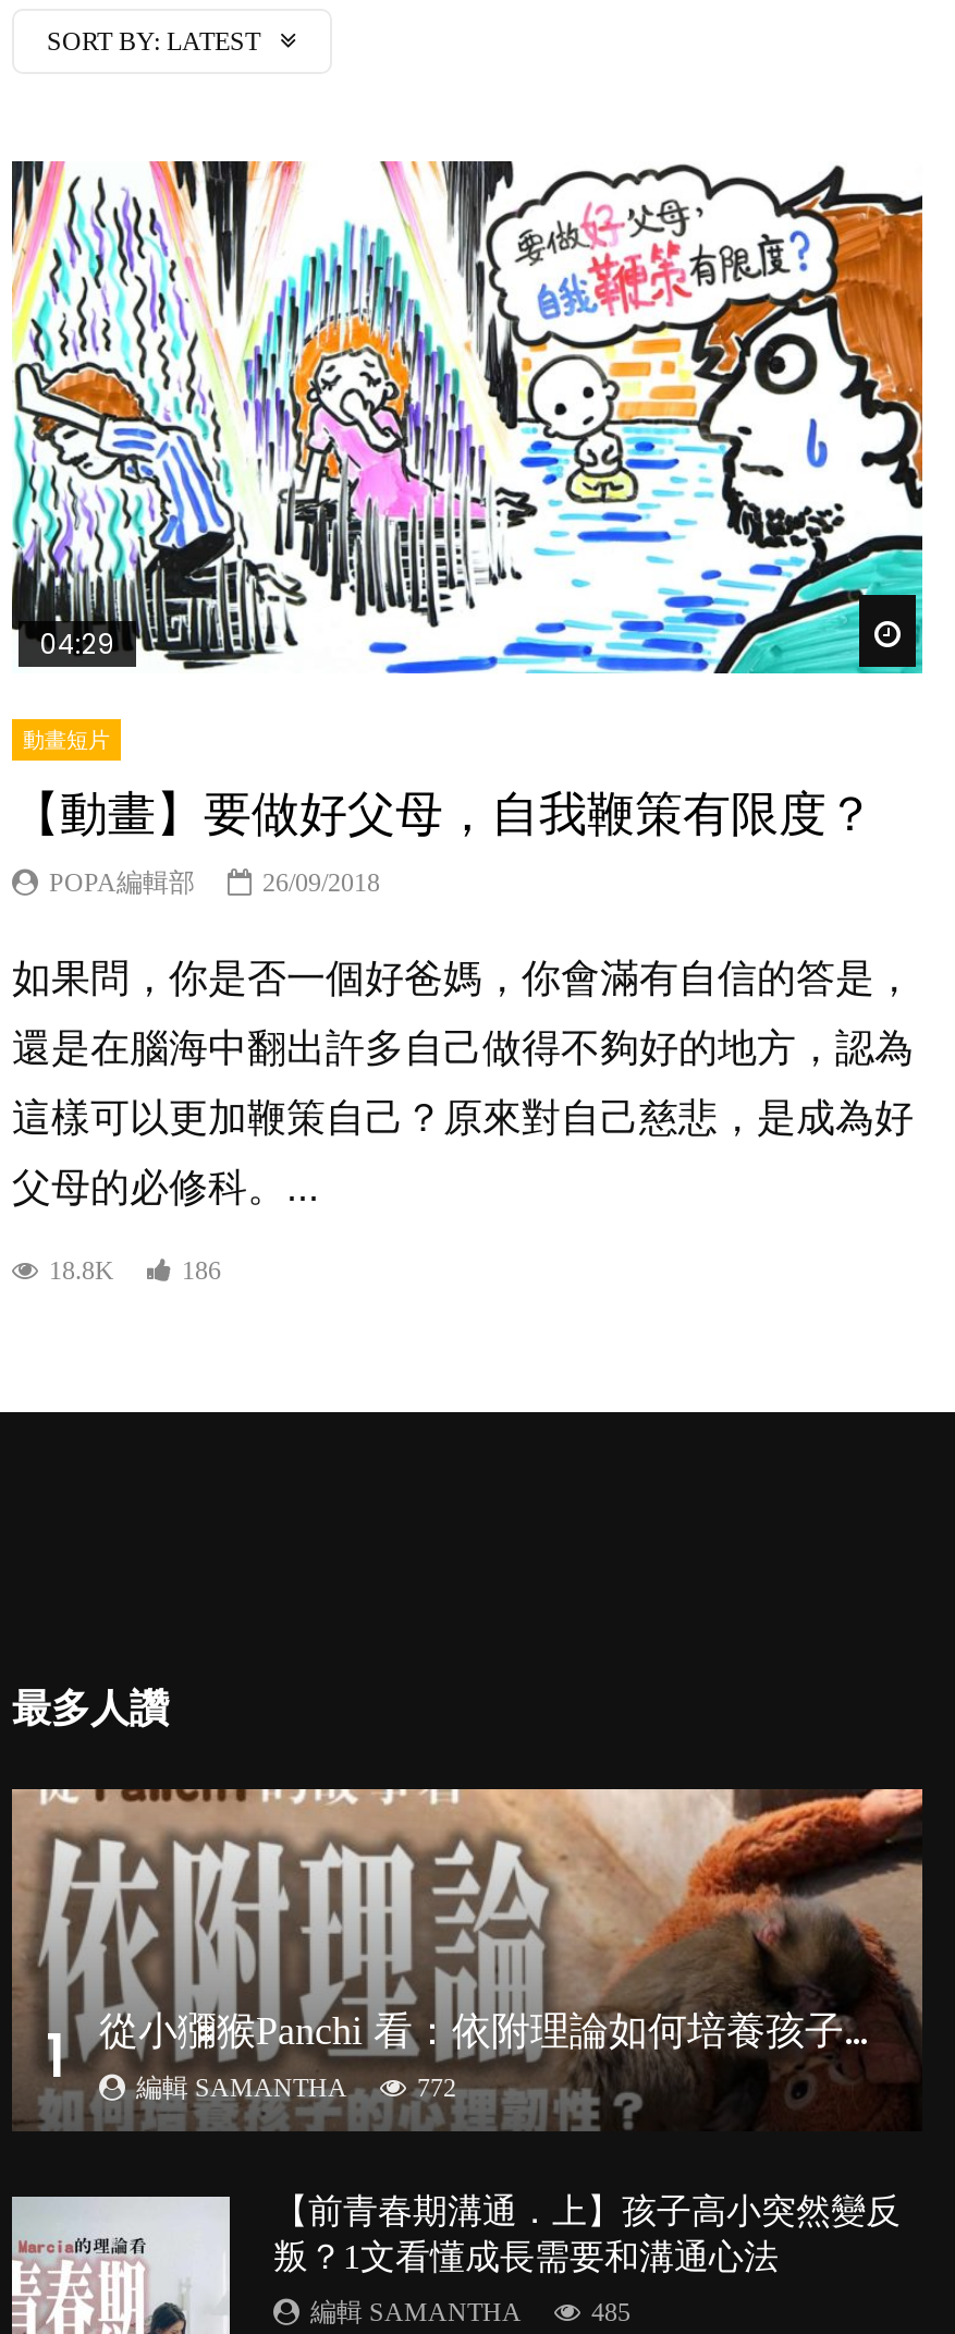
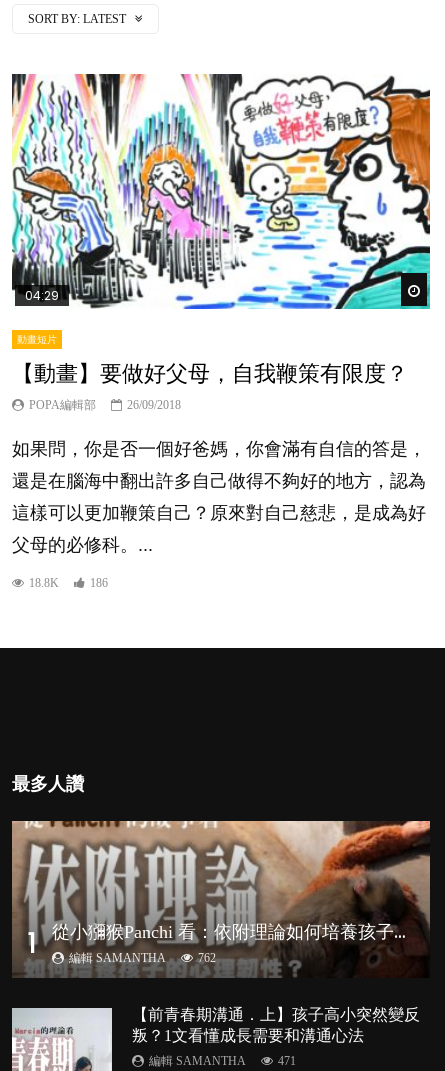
[417,2072,456,2103] 772 -> [198,951,216,965] 762
[591,2297,630,2327] 485 -> [278,1054,296,1068] 471

